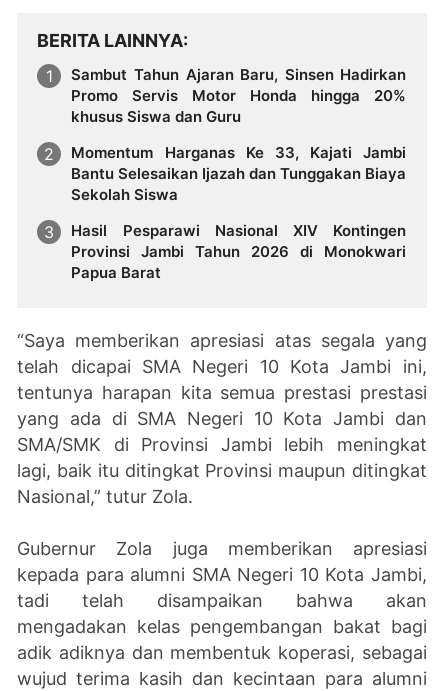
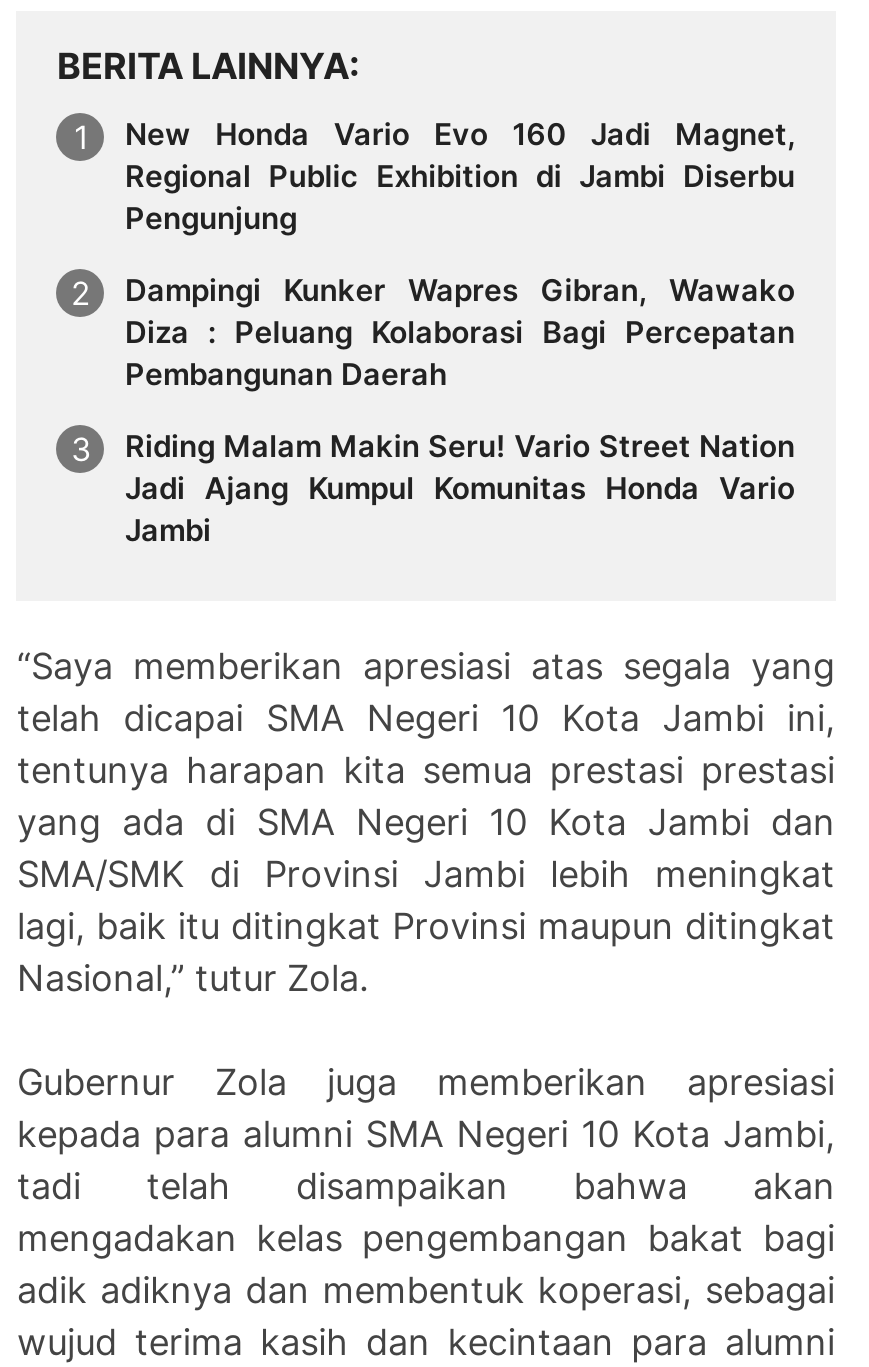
[71,65,406,126] Sambut Tahun Ajaran Baru, Sinsen Hadirkan | Promo Servis Motor Honda hingga 20% | khusus Siswa dan Guru -> [125,115,795,237] New Honda Vario Evo 160 Jadi Magnet, | Regional Public Exhibition di Jambi Diserbu | Pengunjung
[71,143,406,204] Momentum Harganas Ke 33, Kajati Jambi | Bantu Selesaikan Ijazah dan Tunggakan Biaya | Sekolah Siswa -> [125,271,795,393] Dampingi Kunker Wapres Gibran, Wawako | Diza : Peluang Kolaborasi Bagi Percepatan | Pembangunan Daerah
[71,221,406,282] Hasil Pesparawi Nasional XIV Kontingen | Provinsi Jambi Tahun 2026 di Monokwari | Papua Barat -> [125,426,795,548] Riding Malam Makin Seru! Vario Street Nation | Jadi Ajang Kumpul Komunitas Honda Vario | Jambi

